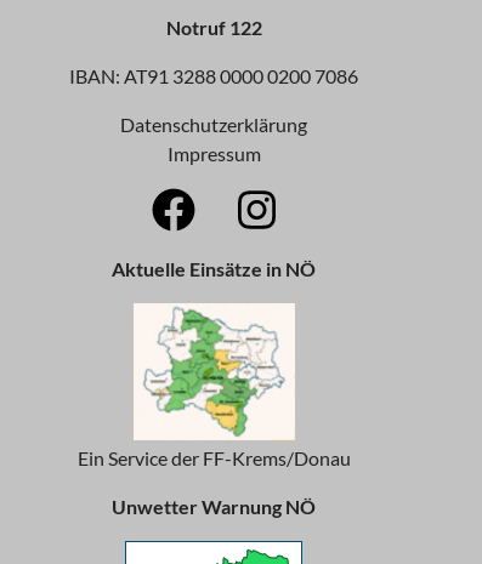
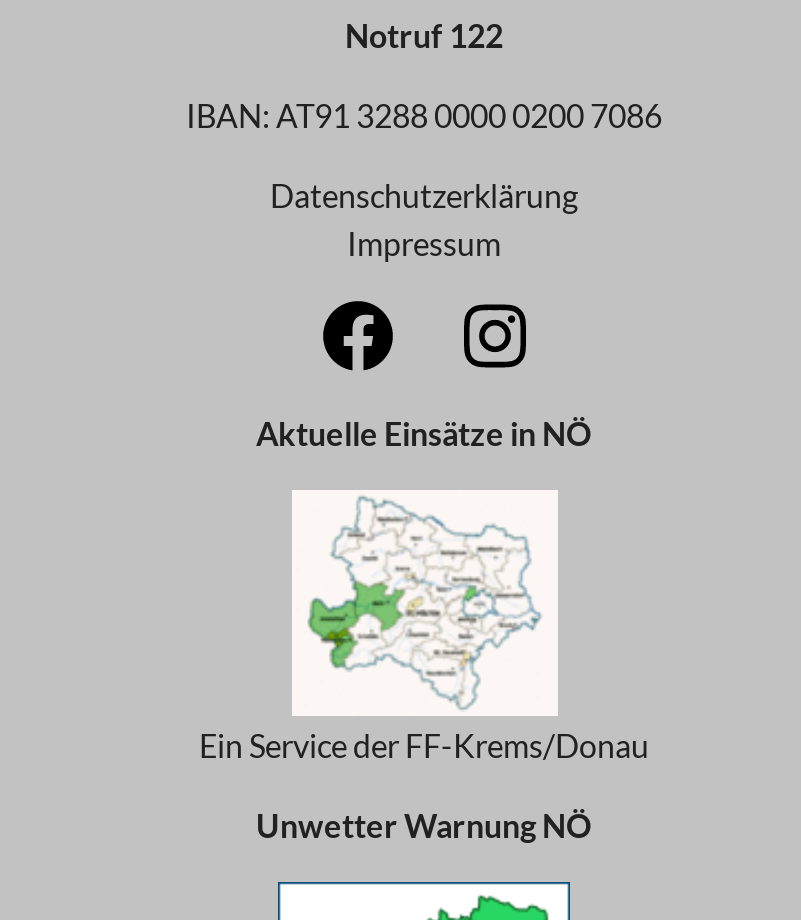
[144,309,257,437] [image] -> [308,502,494,708] [image]

